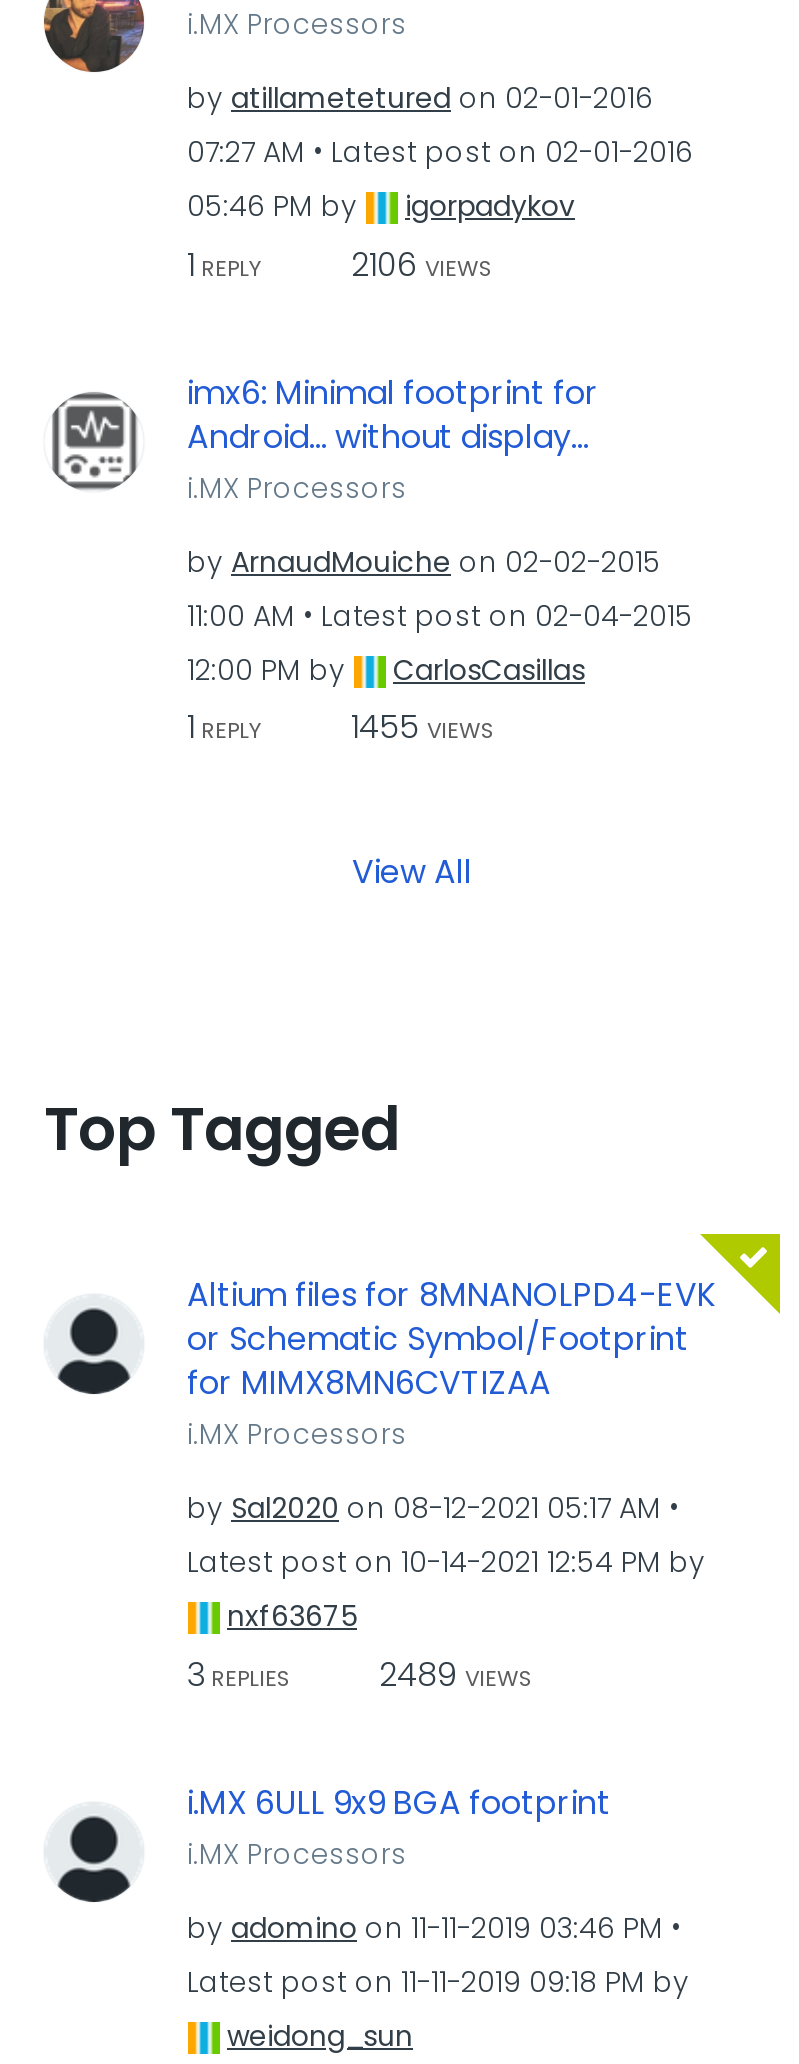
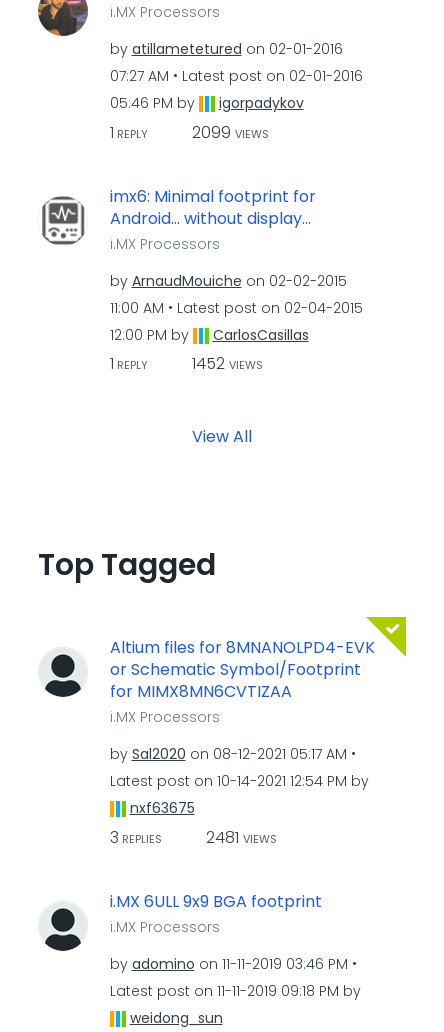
[187,241,493,287] 1 REPLY 2106 VIEWS -> [109,120,268,143] 1 REPLY 2099 VIEWS
[187,704,495,750] 1 REPLY 1455 VIEWS -> [109,352,262,375] 1 REPLY 1452 VIEWS
[187,1651,533,1697] 3 REPLIES 2489 VIEWS -> [109,825,276,848] 3 REPLIES 2481 VIEWS

